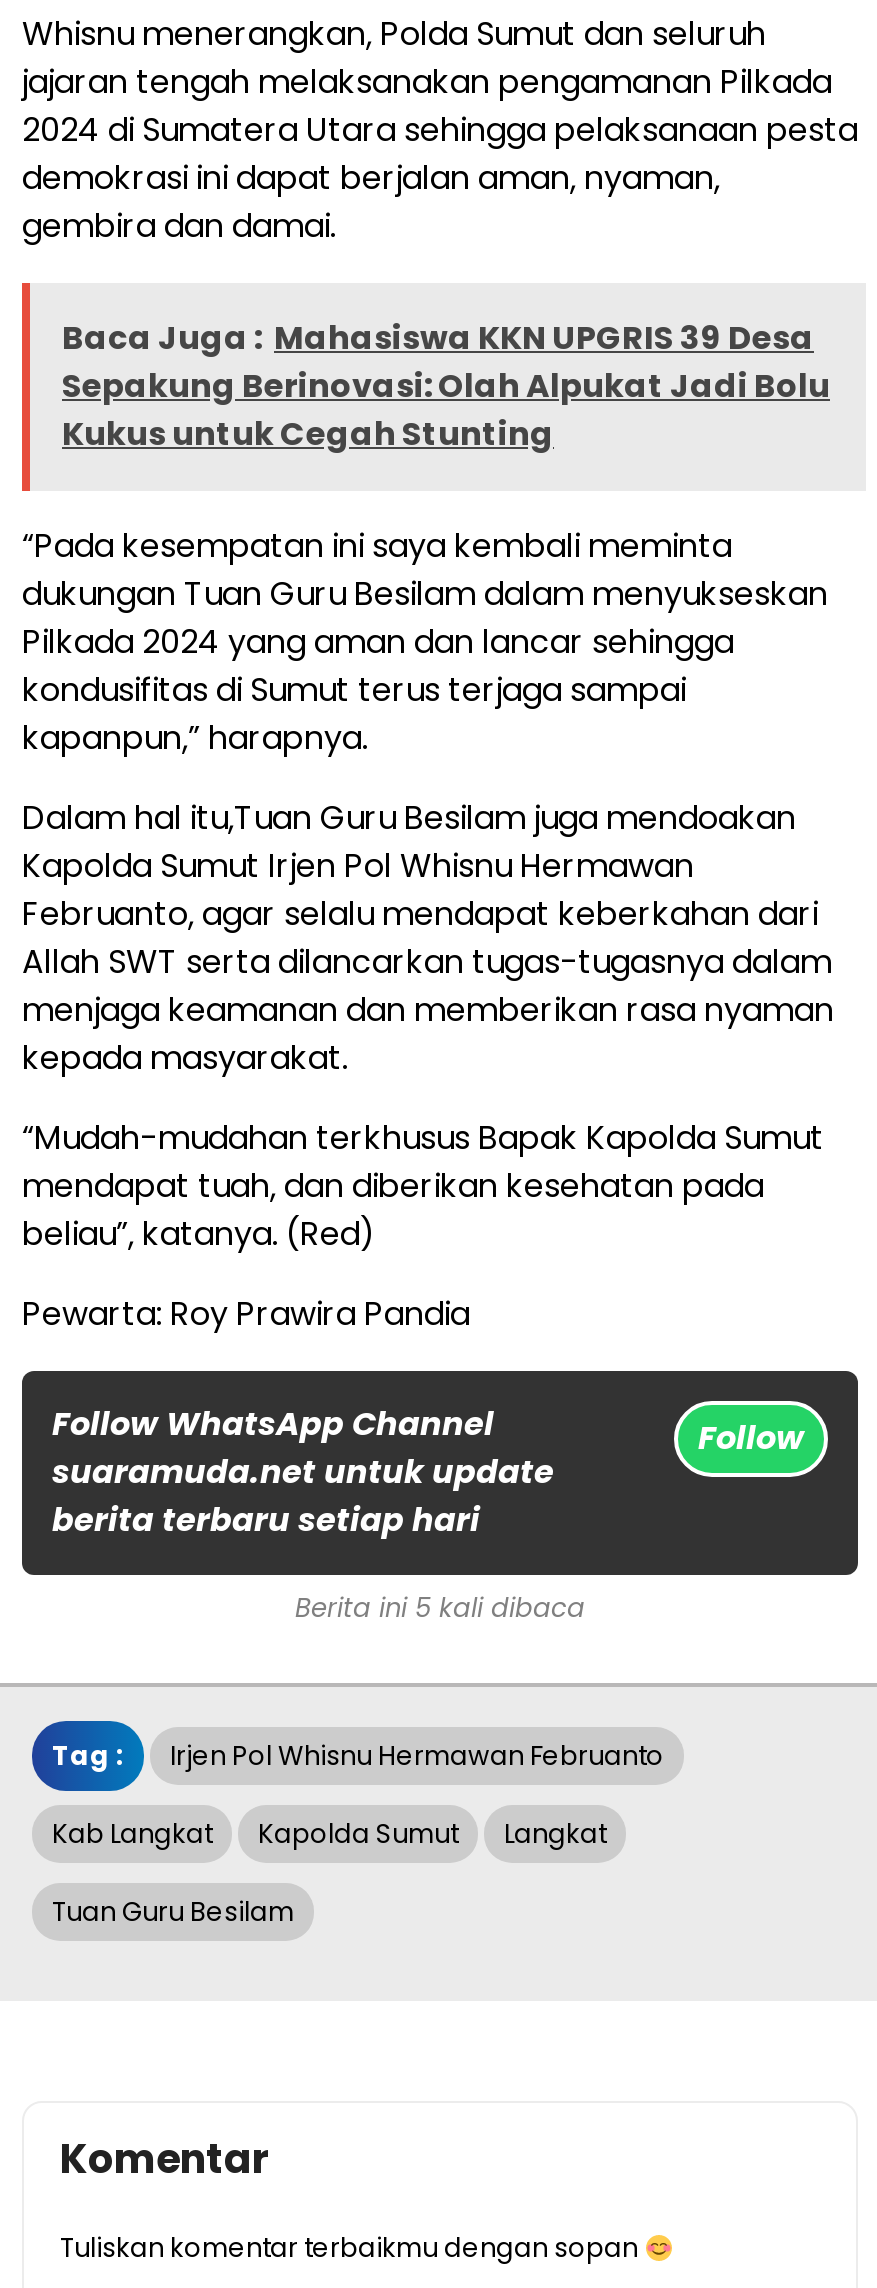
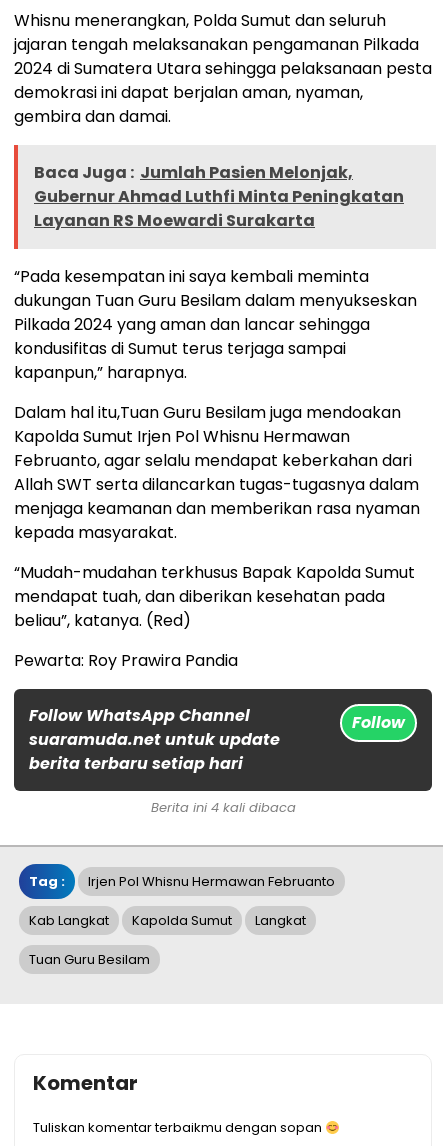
[62,316,830,458] Baca Juga : Mahasiswa KKN UPGRIS 39 Desa | Sepakung Berinovasi: Olah Alpukat Jadi Bolu | Kukus untuk Cegah Stunting -> [34,161,404,232] Baca Juga : Jumlah Pasien Melonjak, | Gubernur Ahmad Luthfi Minta Peningkatan | Layanan RS Moewardi Surakarta
[295,1590,585,1628] Berita ini 5 kali dibaca -> [150,798,295,817] Berita ini 4 kali dibaca

